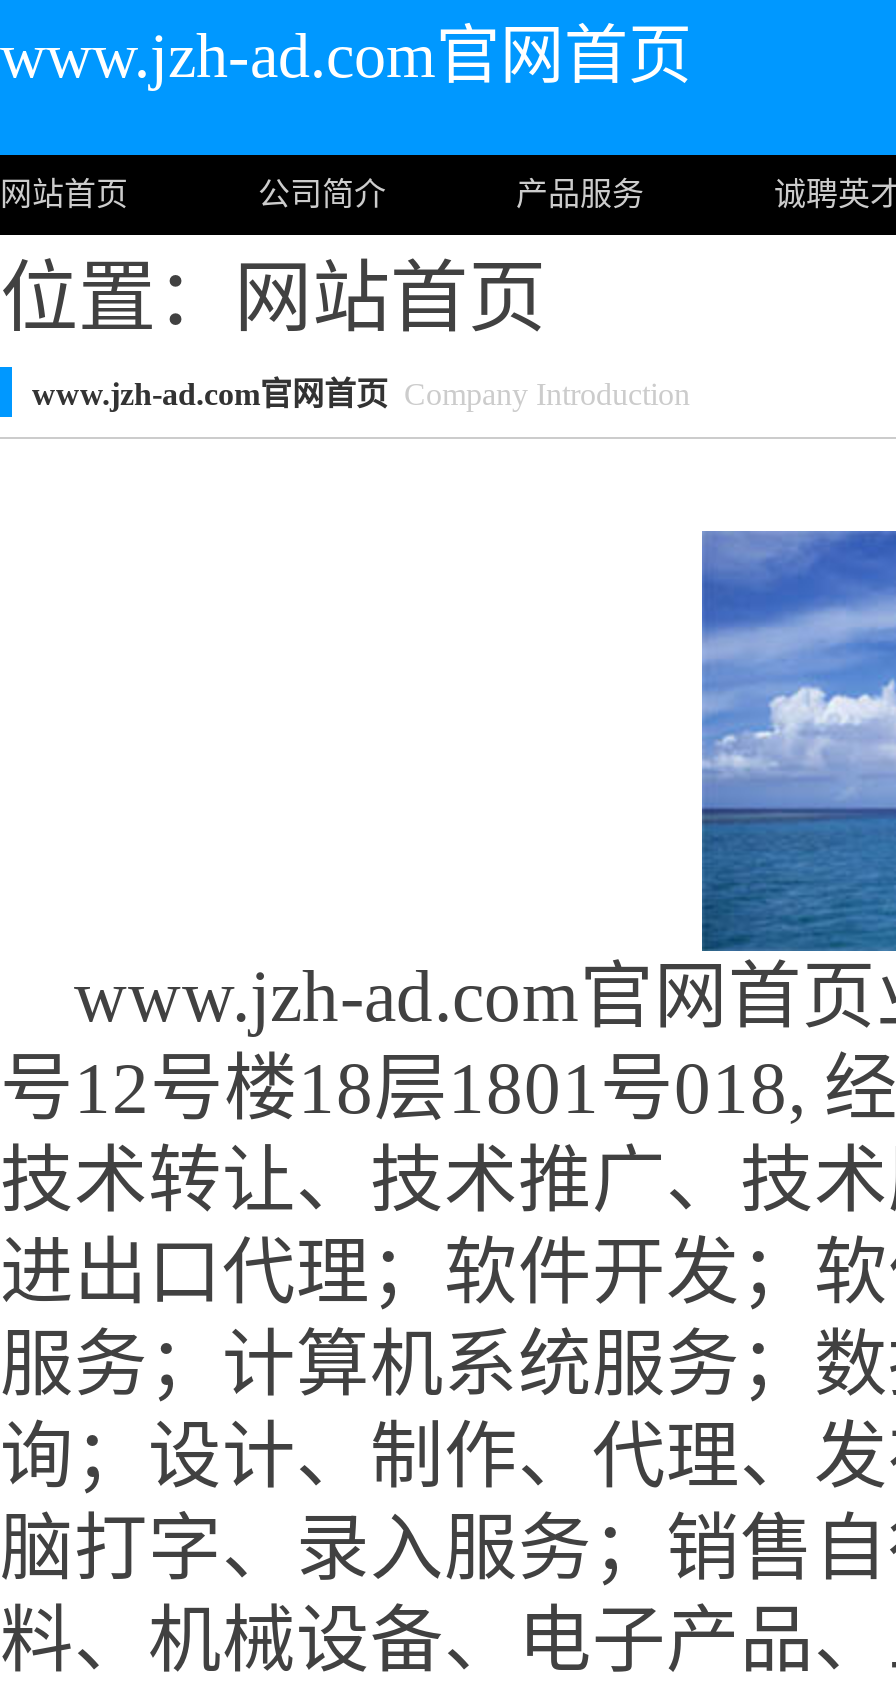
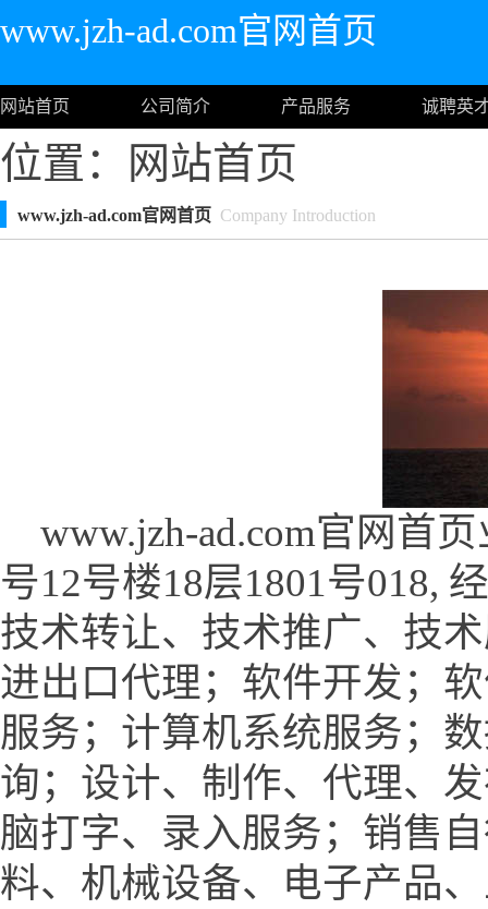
[700,529,890,951] [image] -> [381,289,485,508] [image]

